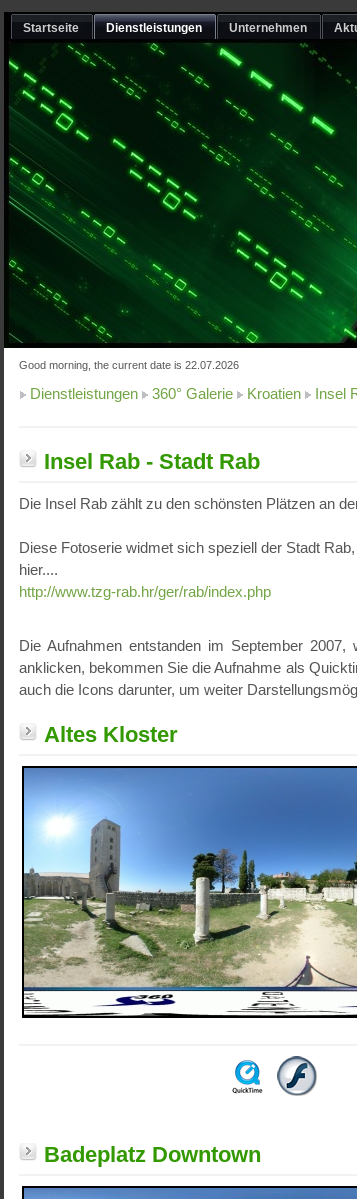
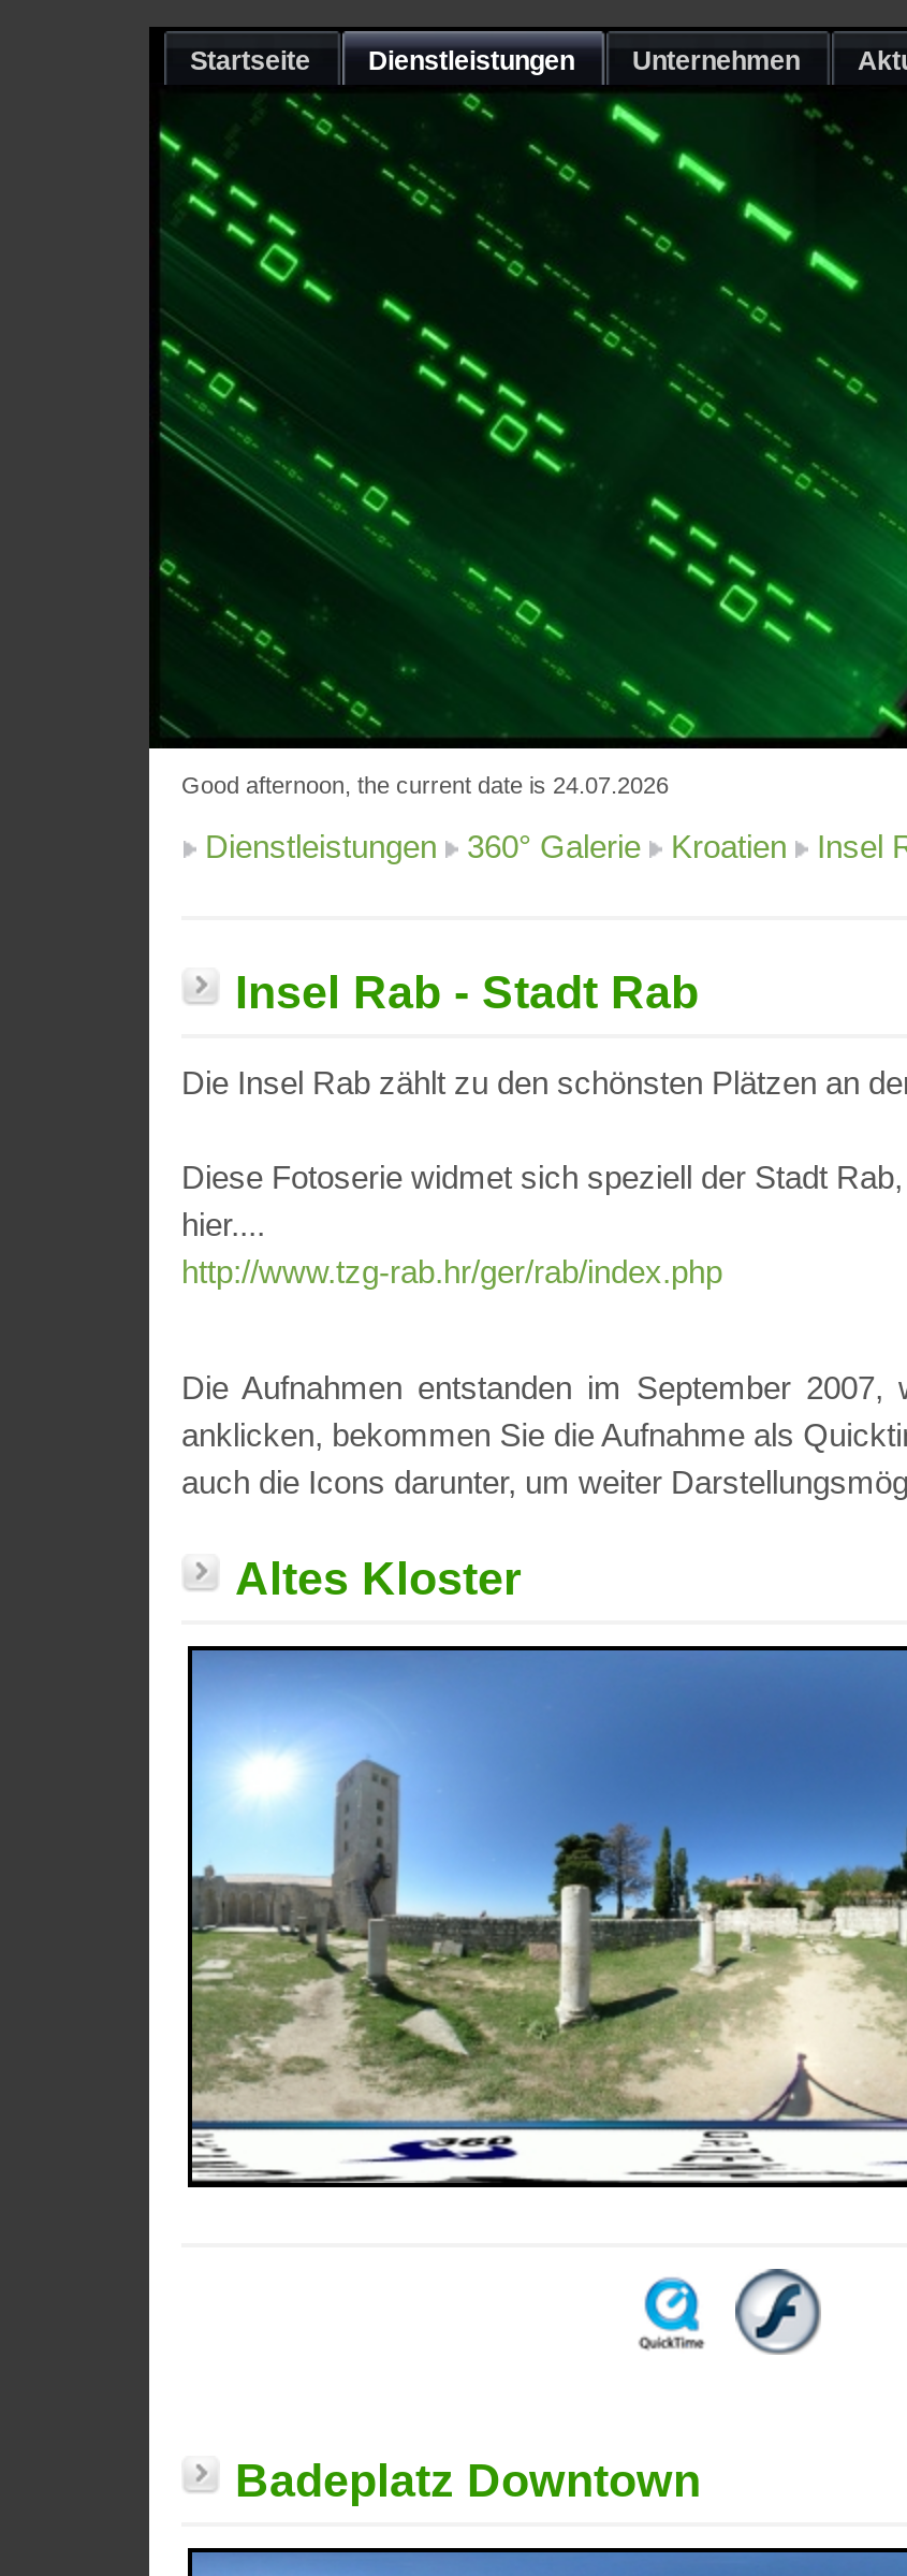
[19,359,239,371] Good morning, the current date is 22.07.2026 -> [181,772,669,798] Good afternoon, the current date is 24.07.2026

